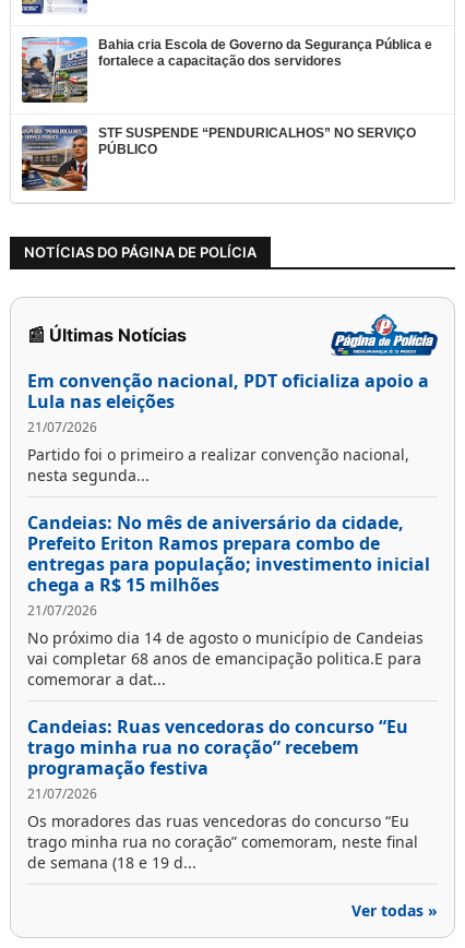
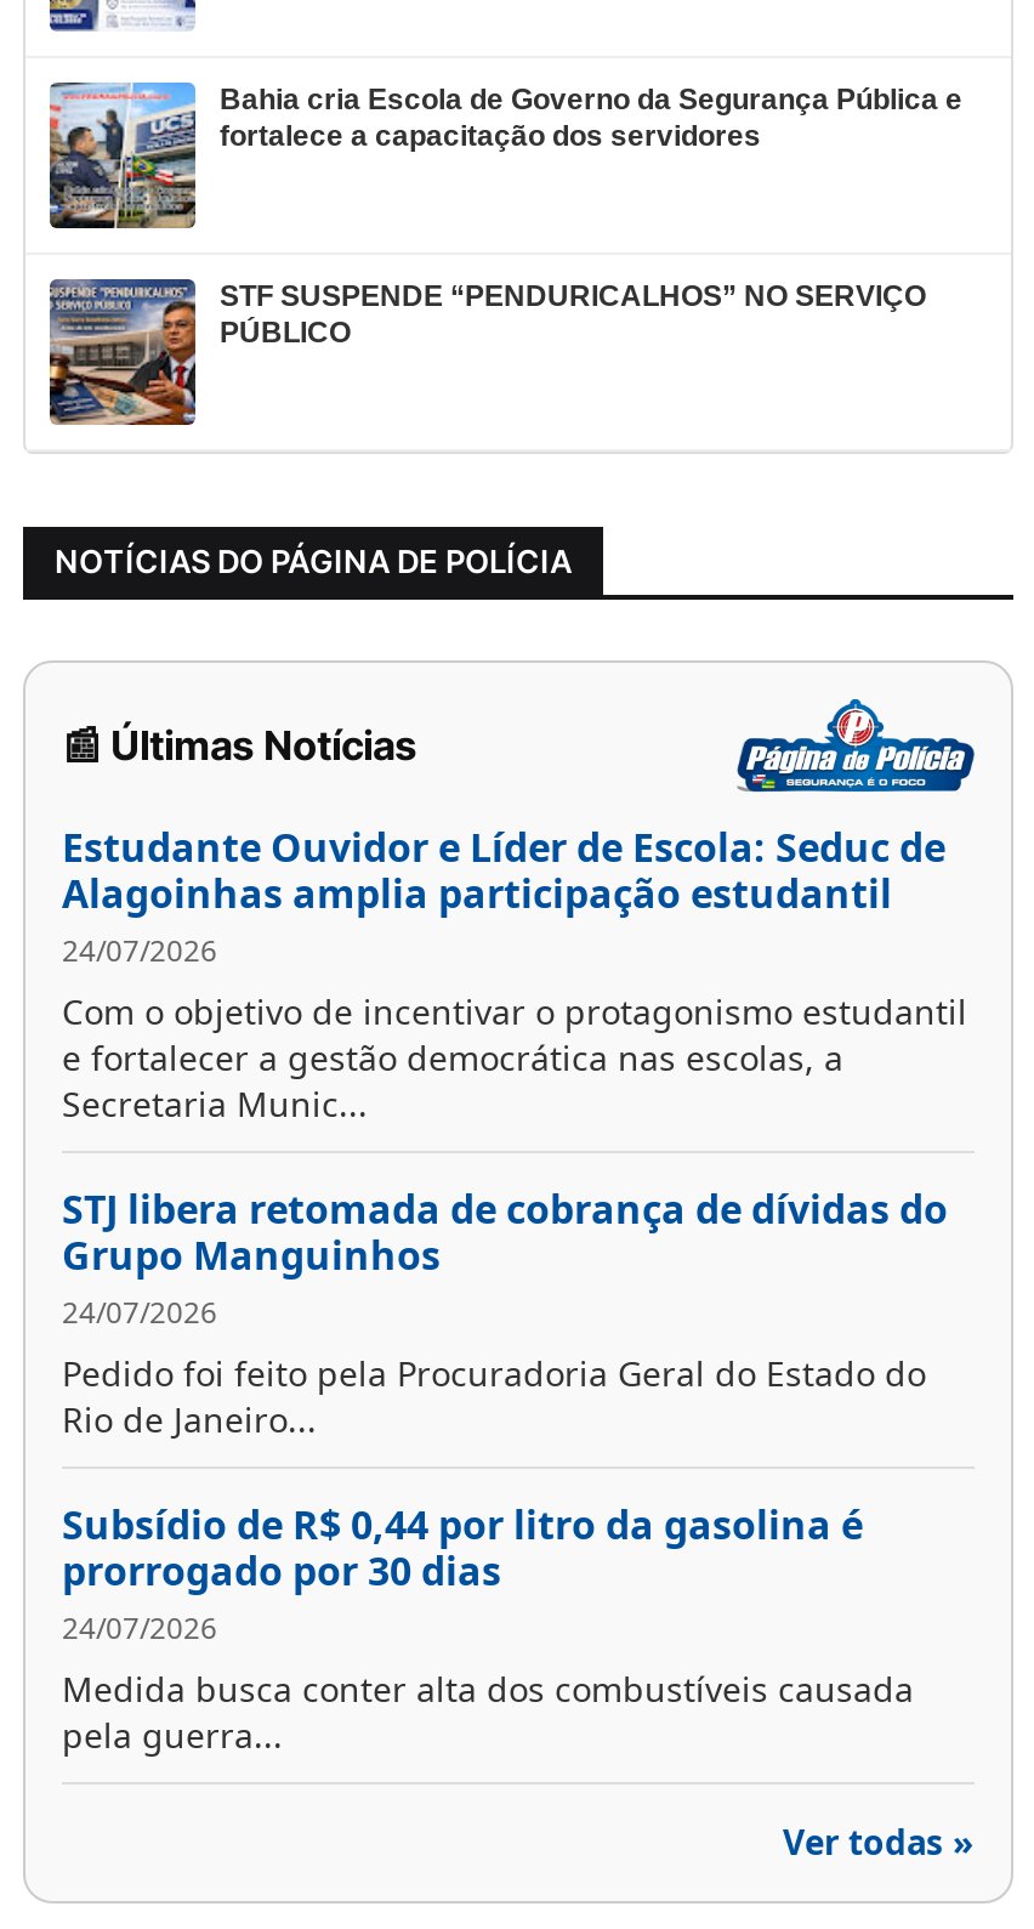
[27,369,429,485] Em convenção nacional, PDT oficializa apoio a | Lula nas eleições | 21/07/2026 | Partido foi o primeiro a realizar convenção nacional, | nesta segunda... -> [62,820,967,1126] Estudante Ouvidor e Líder de Escola: Seduc de | Alagoinhas amplia participação estudantil | 24/07/2026 | Com o objetivo de incentivar o protagonismo estudantil | e fortalecer a gestão democrática nas escolas, a | Secretaria Munic...
[27,510,430,689] Candeias: No mês de aniversário da cidade, | Prefeito Eriton Ramos prepara combo de | entregas para população; investimento inicial | chega a R$ 15 milhões | 21/07/2026 | No próximo dia 14 de agosto o município de Candeias | vai completar 68 anos de emancipação politica.E para | comemorar a dat... -> [62,1182,948,1442] STJ libera retomada de cobrança de dívidas do | Grupo Manguinhos | 24/07/2026 | Pedido foi feito pela Procuradoria Geral do Estado do | Rio de Janeiro...
[27,714,418,873] Candeias: Ruas vencedoras do concurso “Eu | trago minha rua no coração” recebem | programação festiva | 21/07/2026 | Os moradores das ruas vencedoras do concurso “Eu | trago minha rua no coração” comemoram, neste final | de semana (18 e 19 d... -> [62,1498,914,1758] Subsídio de R$ 0,44 por litro da gasolina é | prorrogado por 30 dias | 24/07/2026 | Medida busca conter alta dos combustíveis causada | pela guerra...

